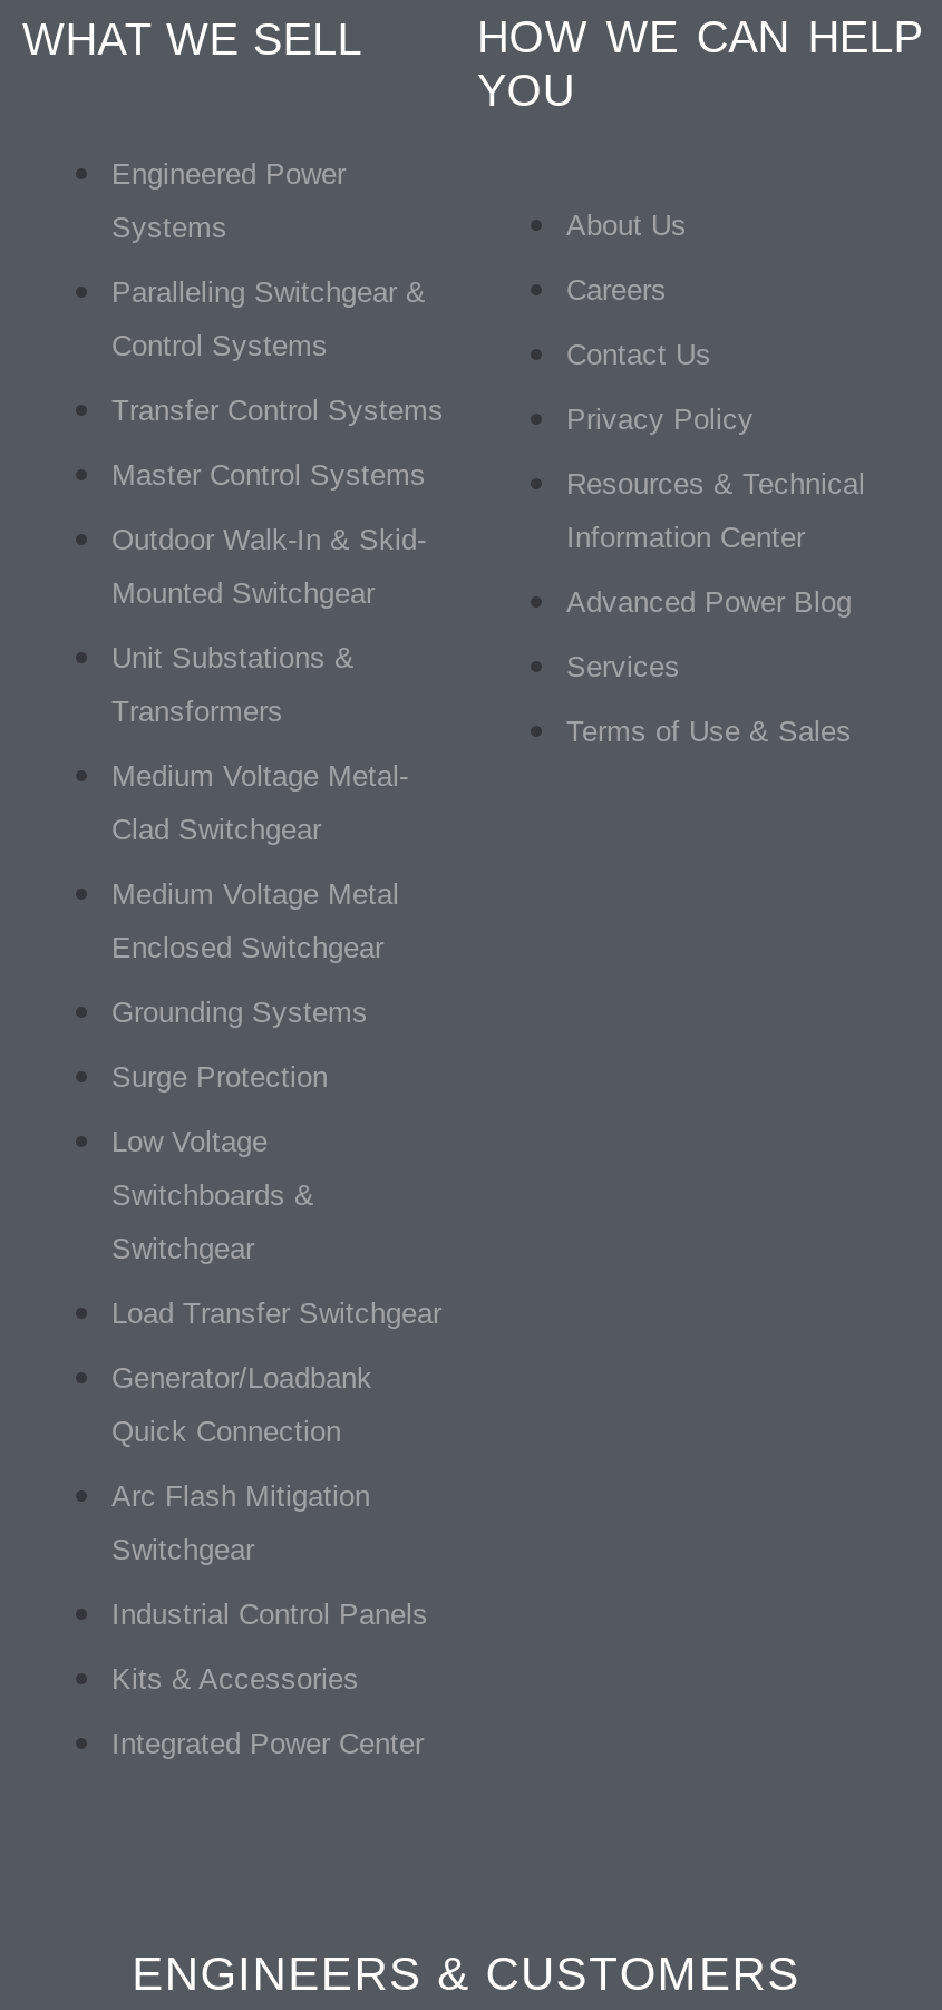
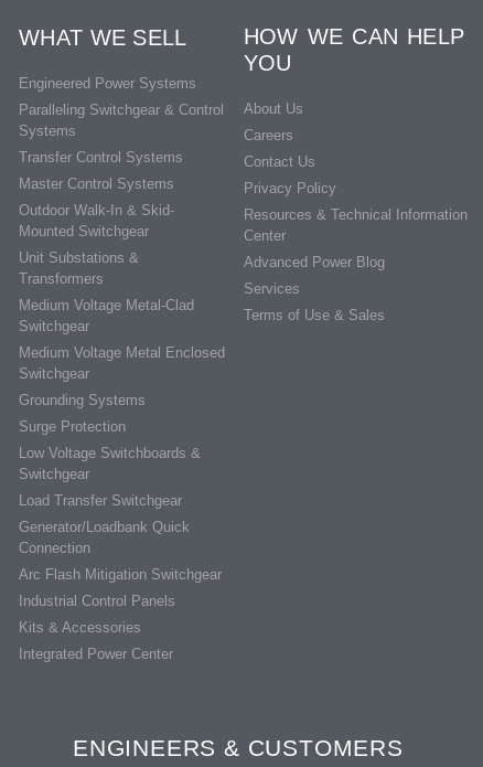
[111,157,346,190] Engineered Power -> [19,75,224,118] Engineered Power Systems | Paralleling Switchgear & Control
[111,275,426,362] Paralleling Switchgear & | Control Systems -> none

